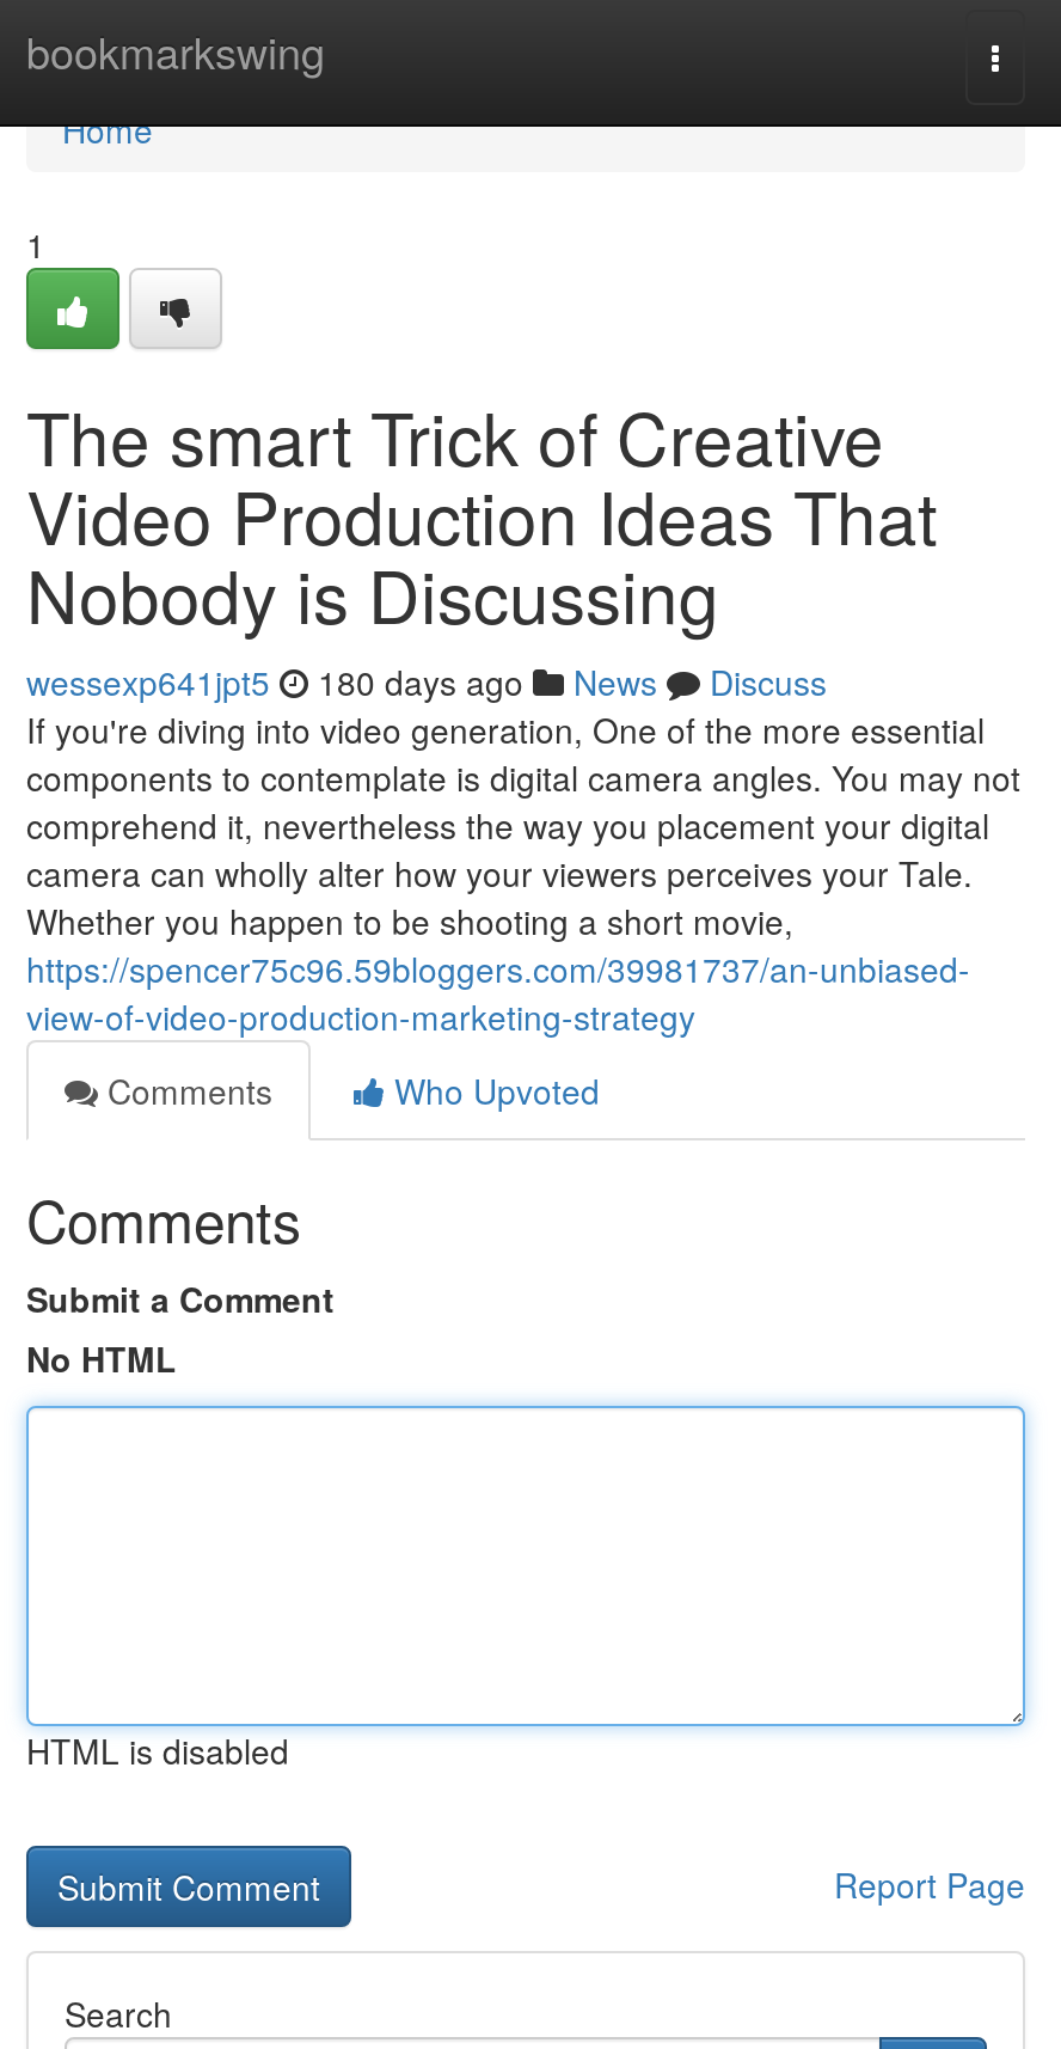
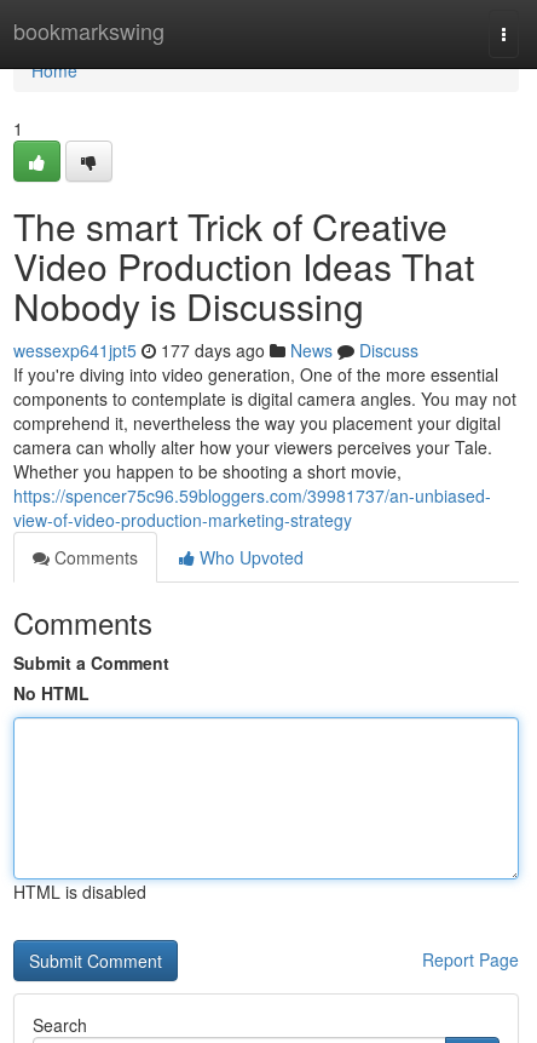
[26,657,827,705] wessexp641jpt5 180 days ago News Discuss -> [13,338,418,362] wessexp641jpt5 177 days ago News Discuss

